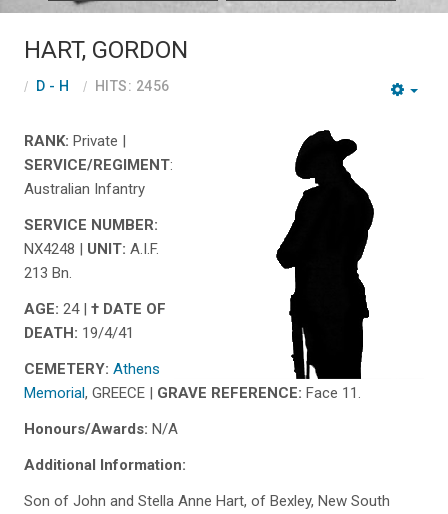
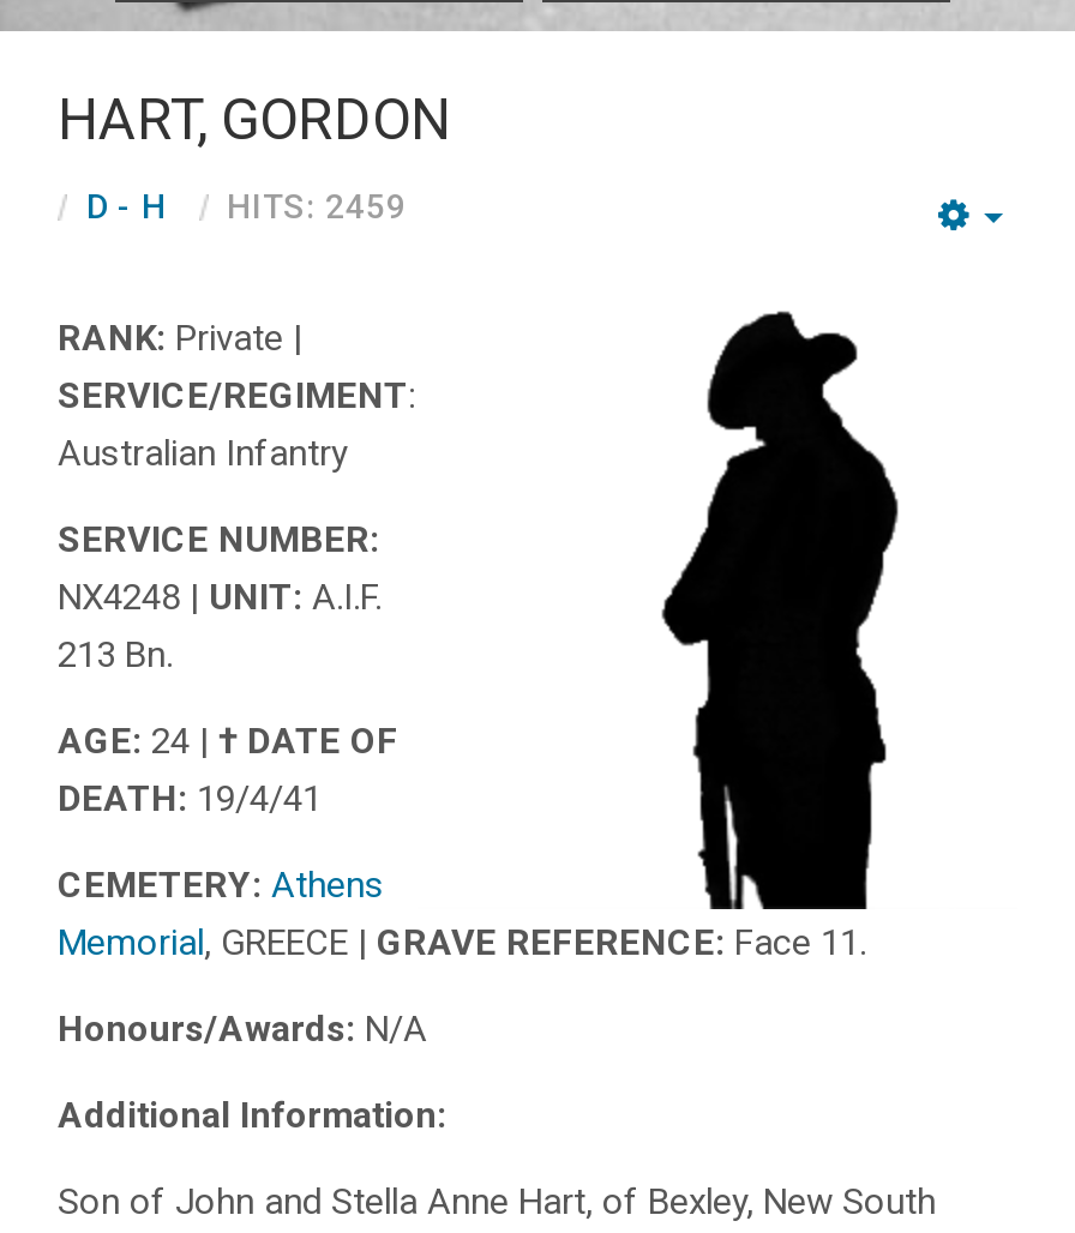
[36,77,169,93] D - H HITS: 2456 -> [86,186,407,224] D - H HITS: 2459

